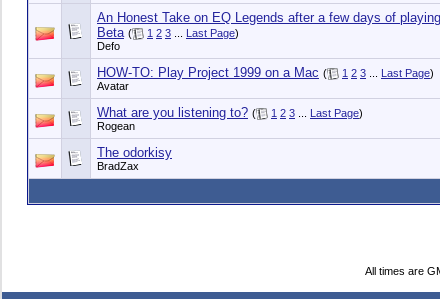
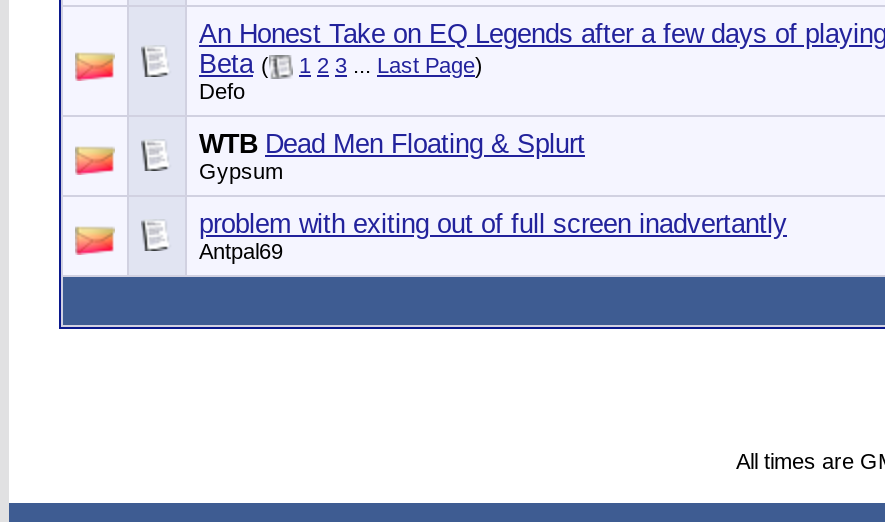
[97,65,434,172] HOW-TO: Play Project 1999 on a Mac ( | 1 2 3... Last Page) | Avatar | What are you listening to? ( | 1 2 3... Last Page) | Rogean | The odorkisy | BradZax -> [199,129,787,263] WTB Dead Men Floating & Splurt | Gypsum | problem with exiting out of full screen inadvertantly | Antpal69

